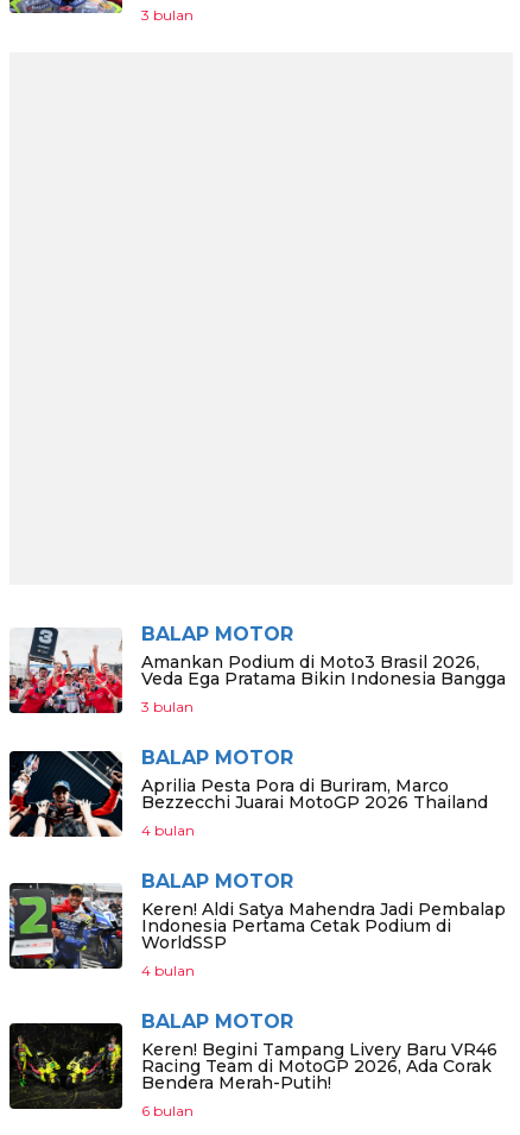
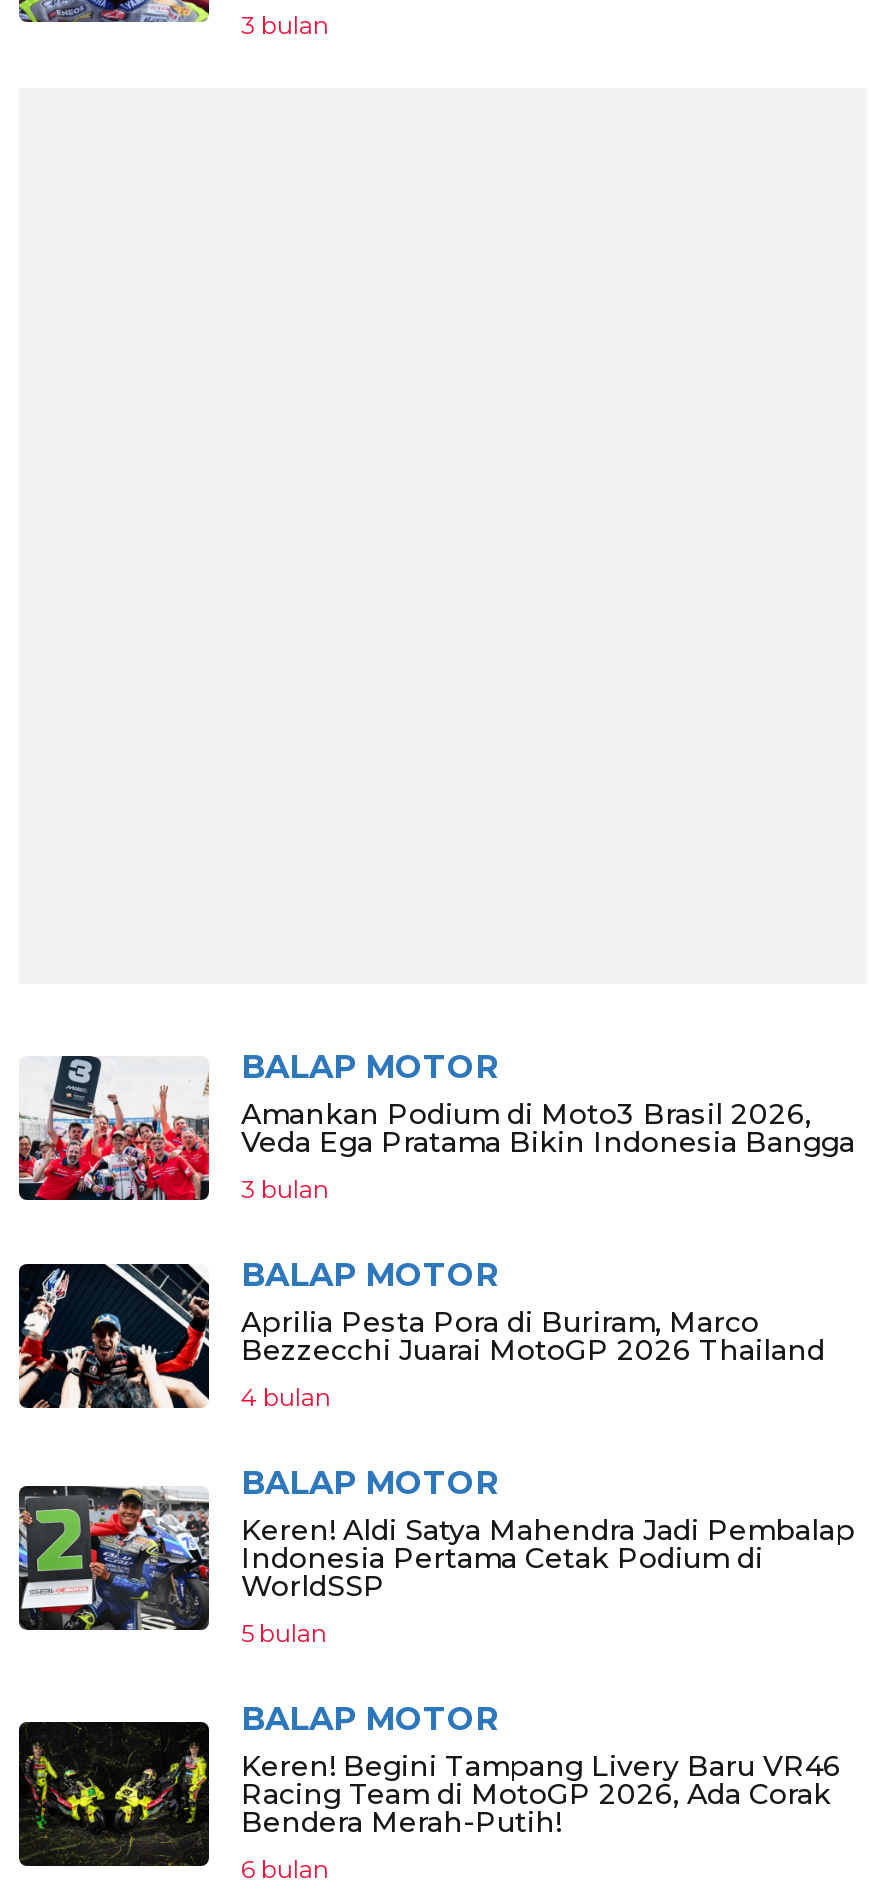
[141,961,195,979] 4 bulan -> [241,1617,327,1647] 5 bulan

